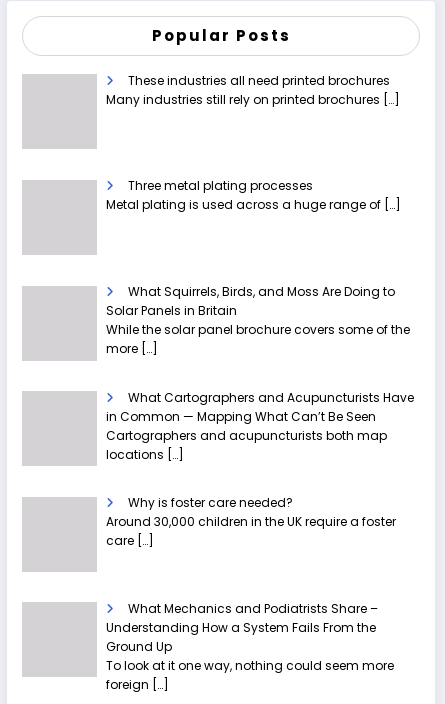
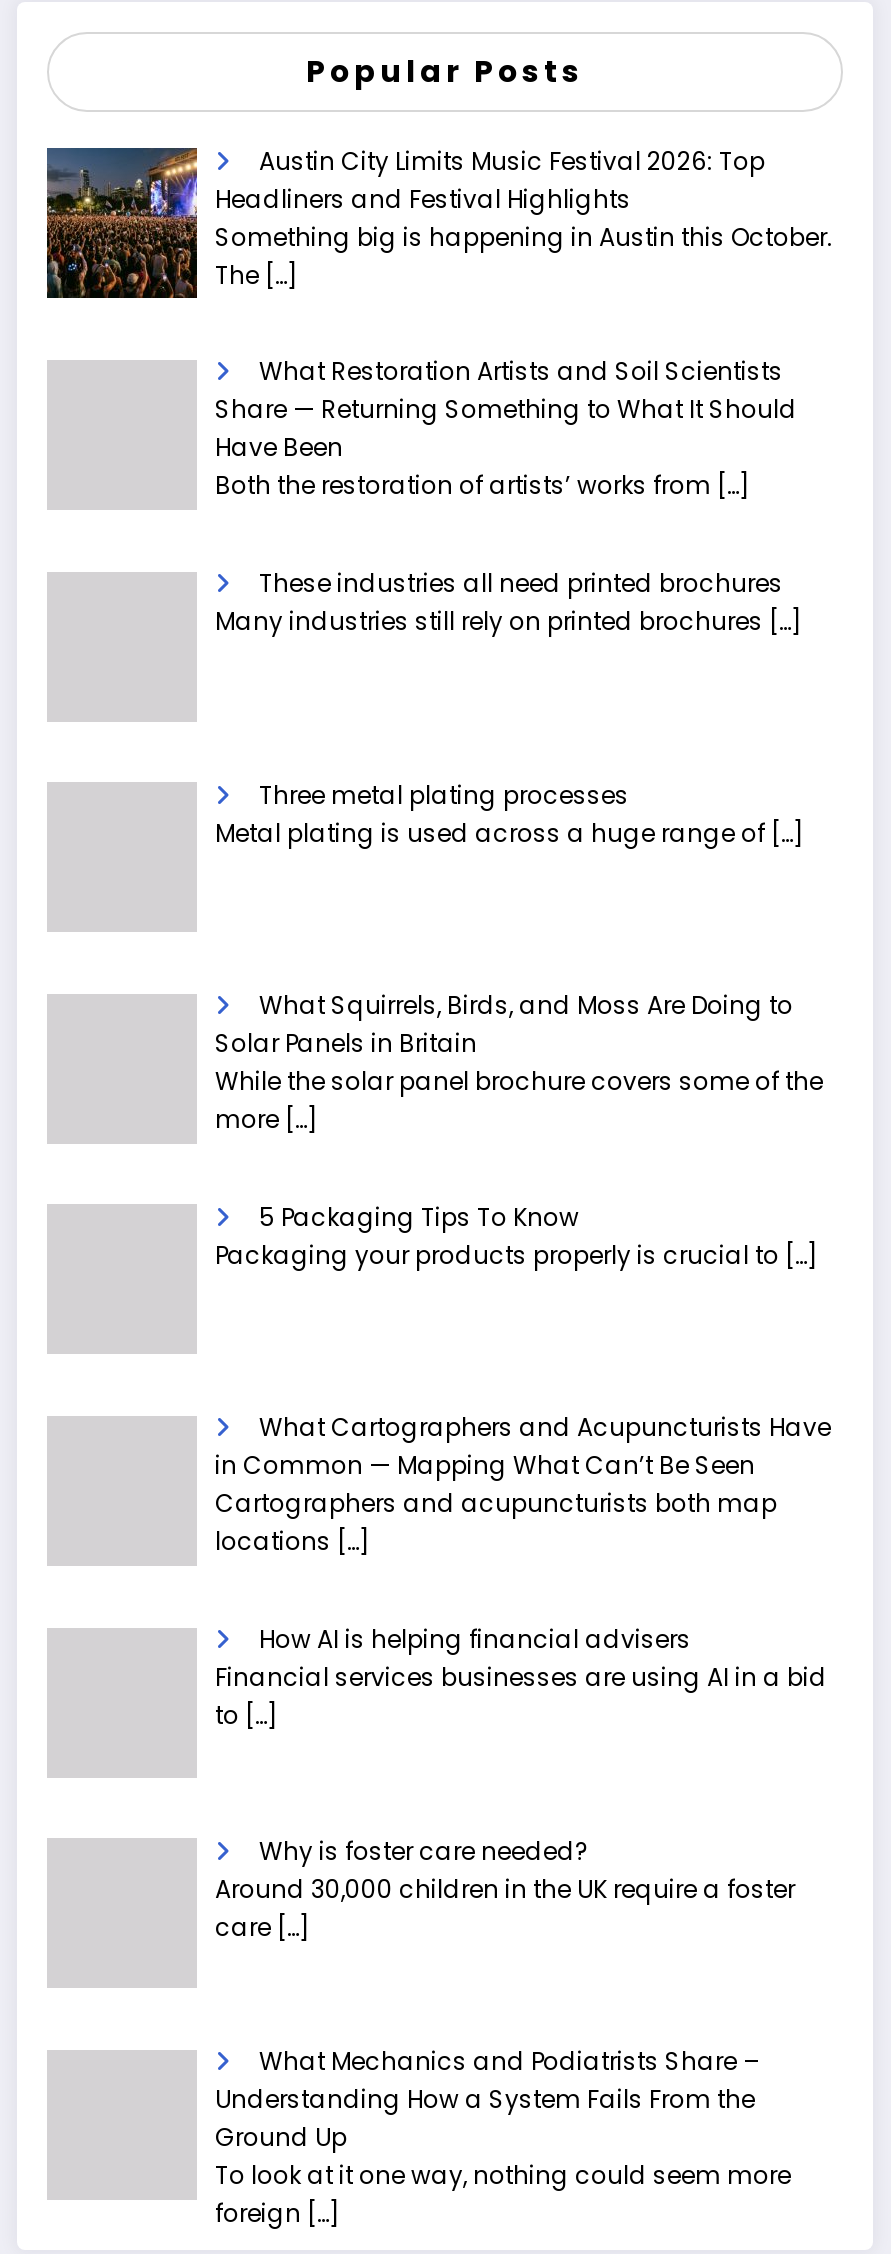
none -> [45,144,833,503] [image] | Austin City Limits Music Festival 2026: Top | Headliners and Festival Highlights | Something big is happening in Austin this October. | The […] | What Restoration Artists and Soil Scientists | Share — Returning Something to What It Should | Have Been | Both the restoration of artists’ works from […]
none -> [215,1199,819,1271] 5 Packaging Tips To Know | Packaging your products properly is crucial to […]
none -> [215,1622,827,1732] How AI is helping financial advisers | Financial services businesses are using AI in a bid | to […]

